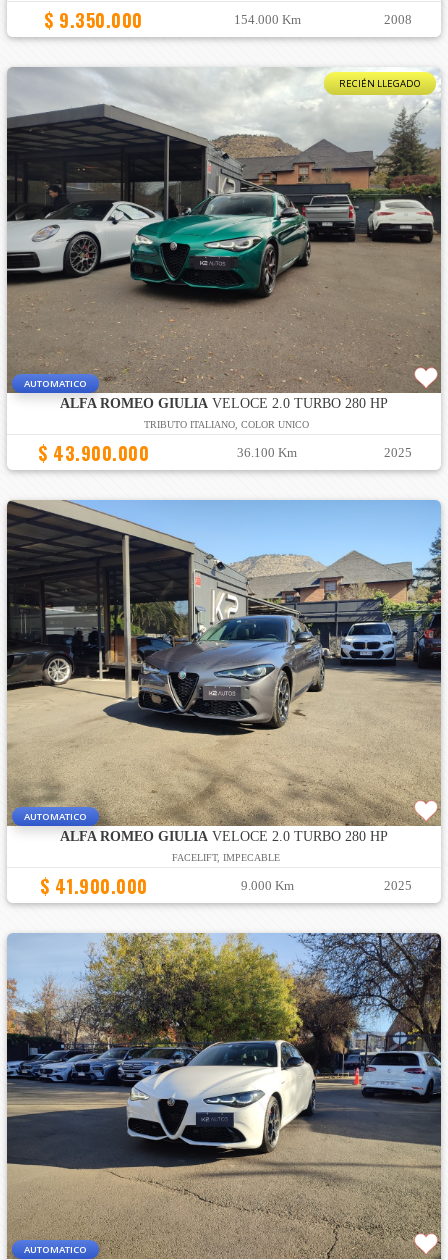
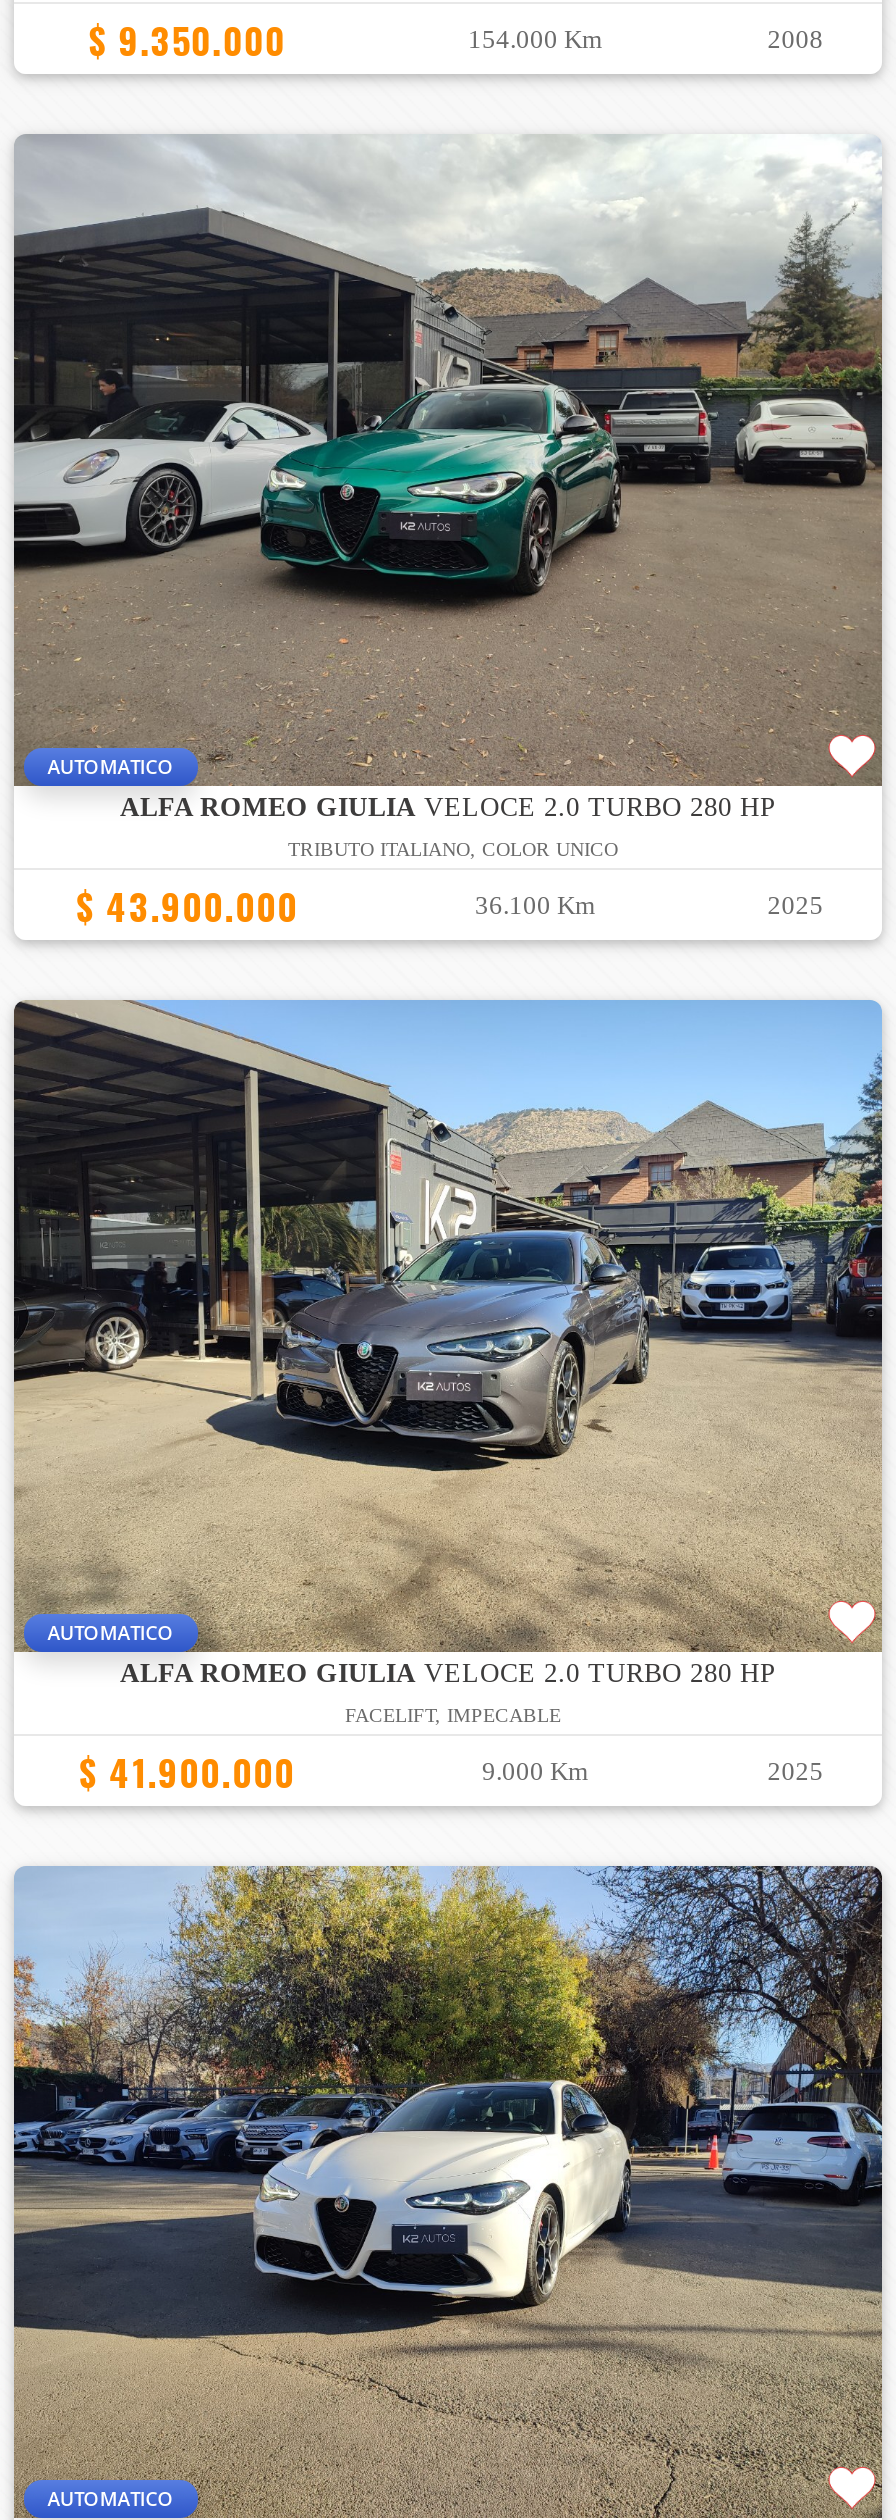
[339,77,421,90] RECIÉN LLEGADO -> none

